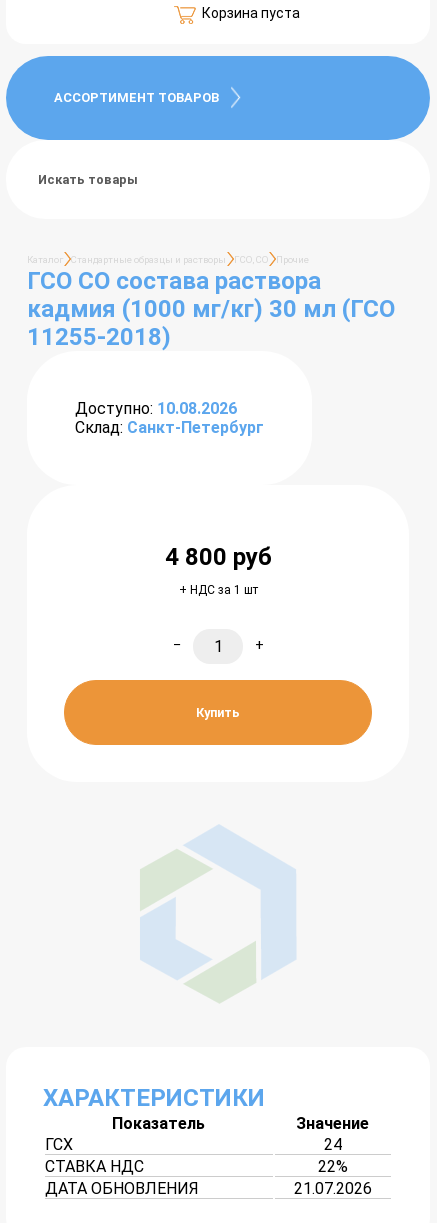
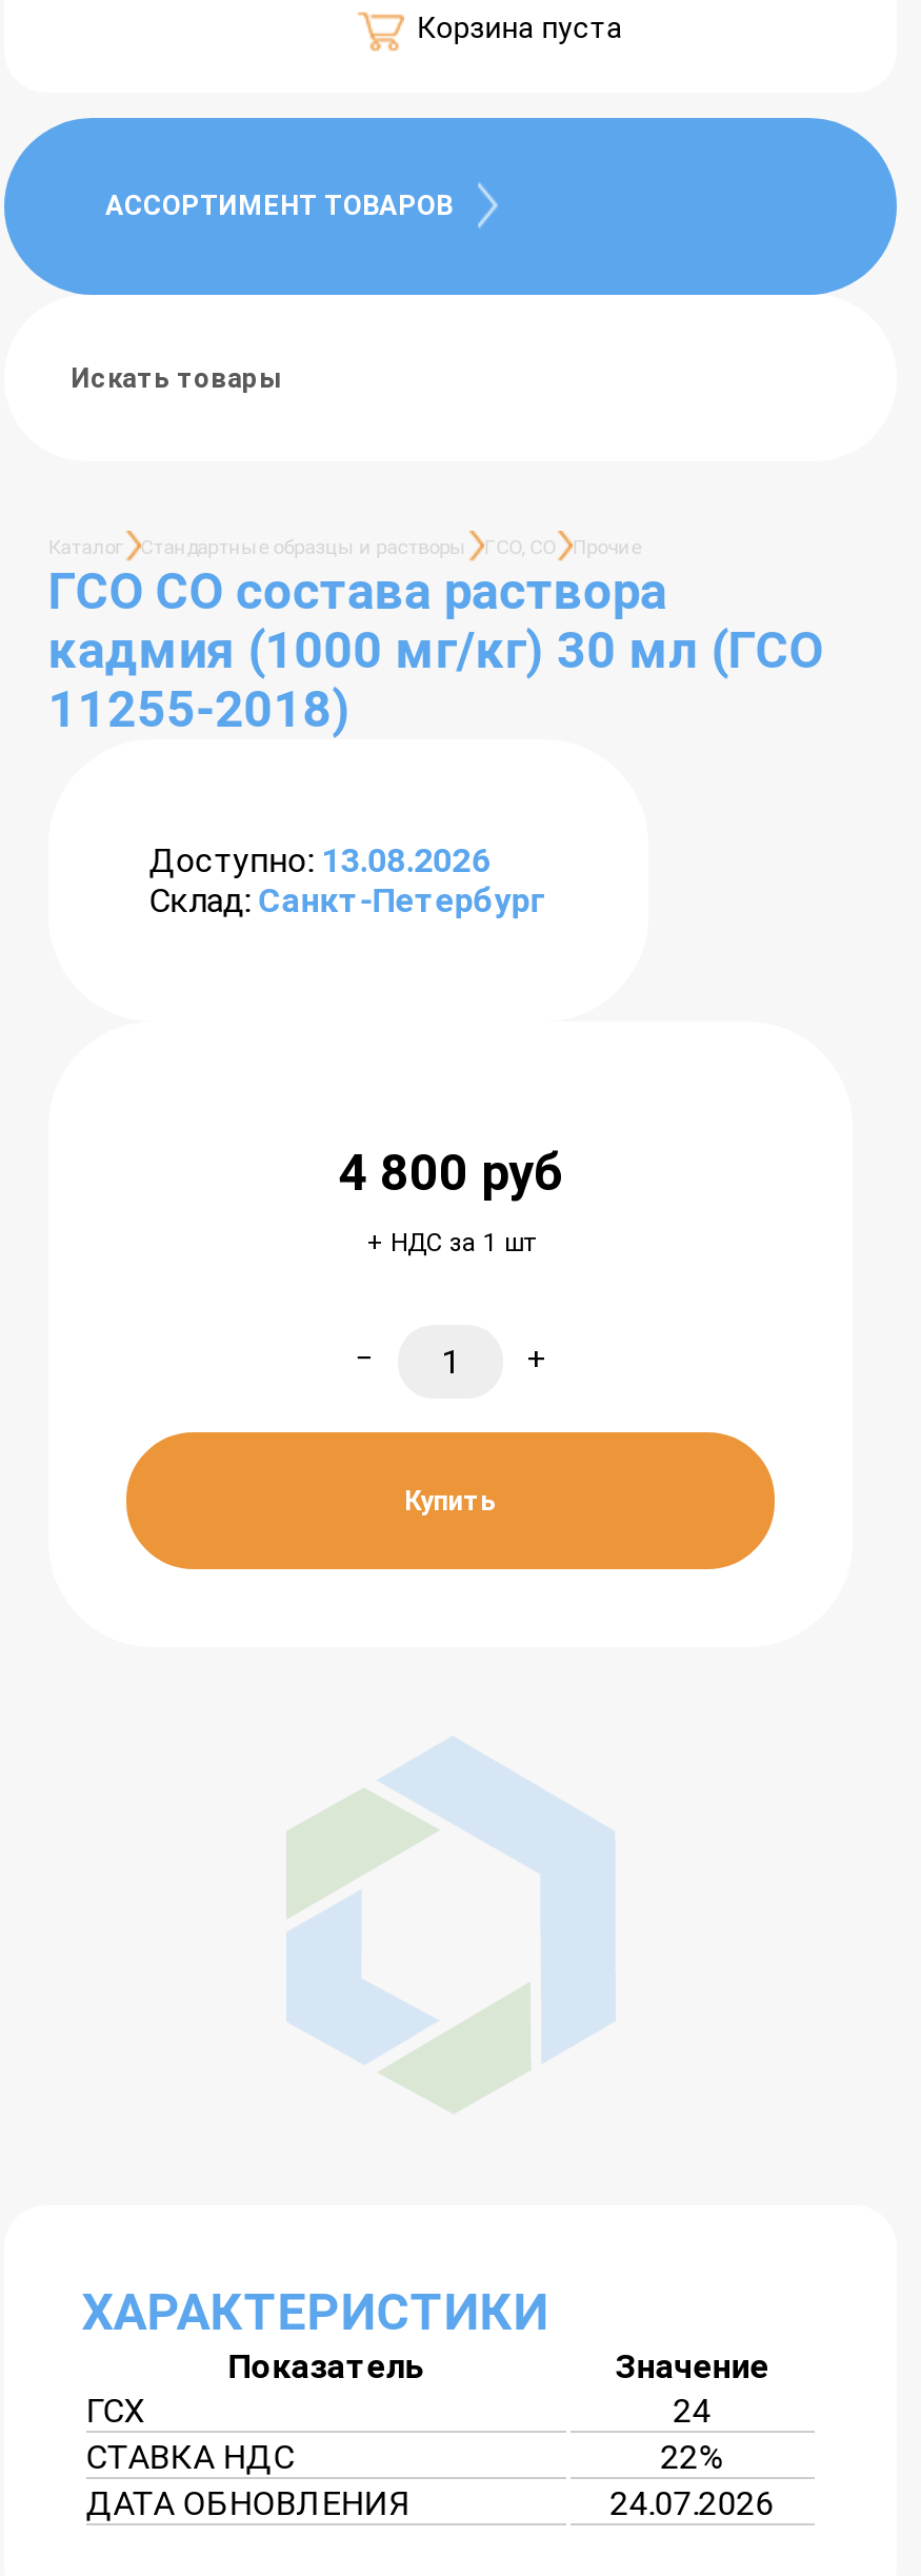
[75,399,237,418] Доступно: 10.08.2026 -> [149,840,490,880] Доступно: 13.08.2026
[294,1179,372,1198] 21.07.2026 -> [610,2483,774,2523] 24.07.2026

